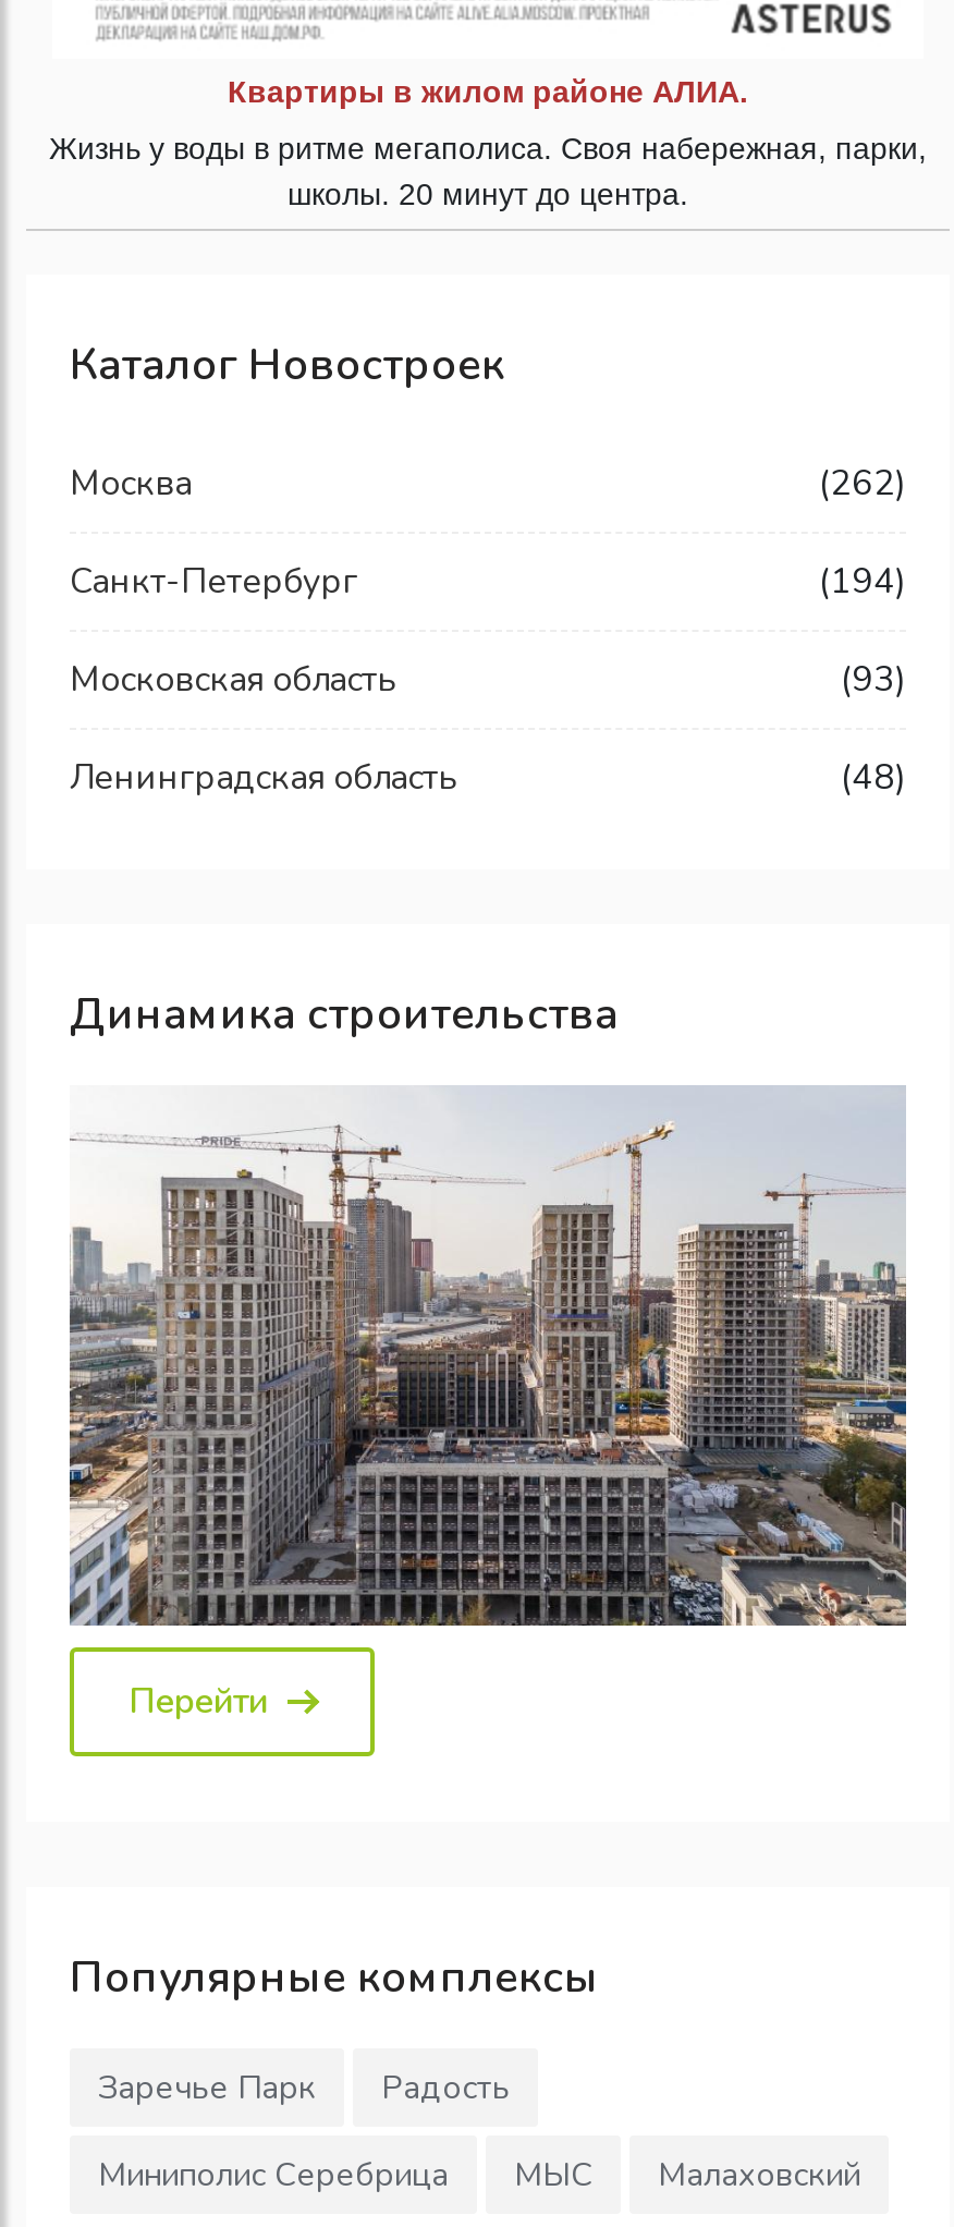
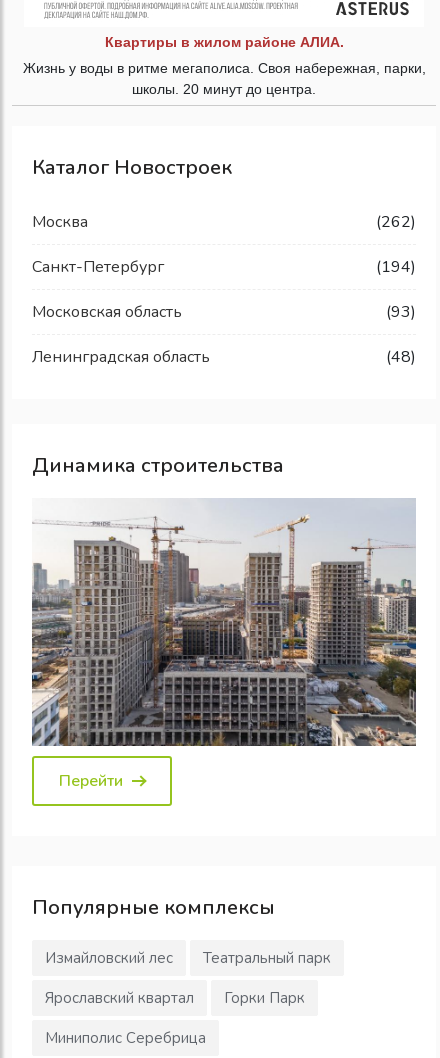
[98,2067,510,2110] Заречье Парк | Радость -> [45,948,331,1008] Измайловский лес | Театральный парк | Ярославский квартал | Горки Парк
[514,2154,860,2198] МЫС | Малаховский -> none

